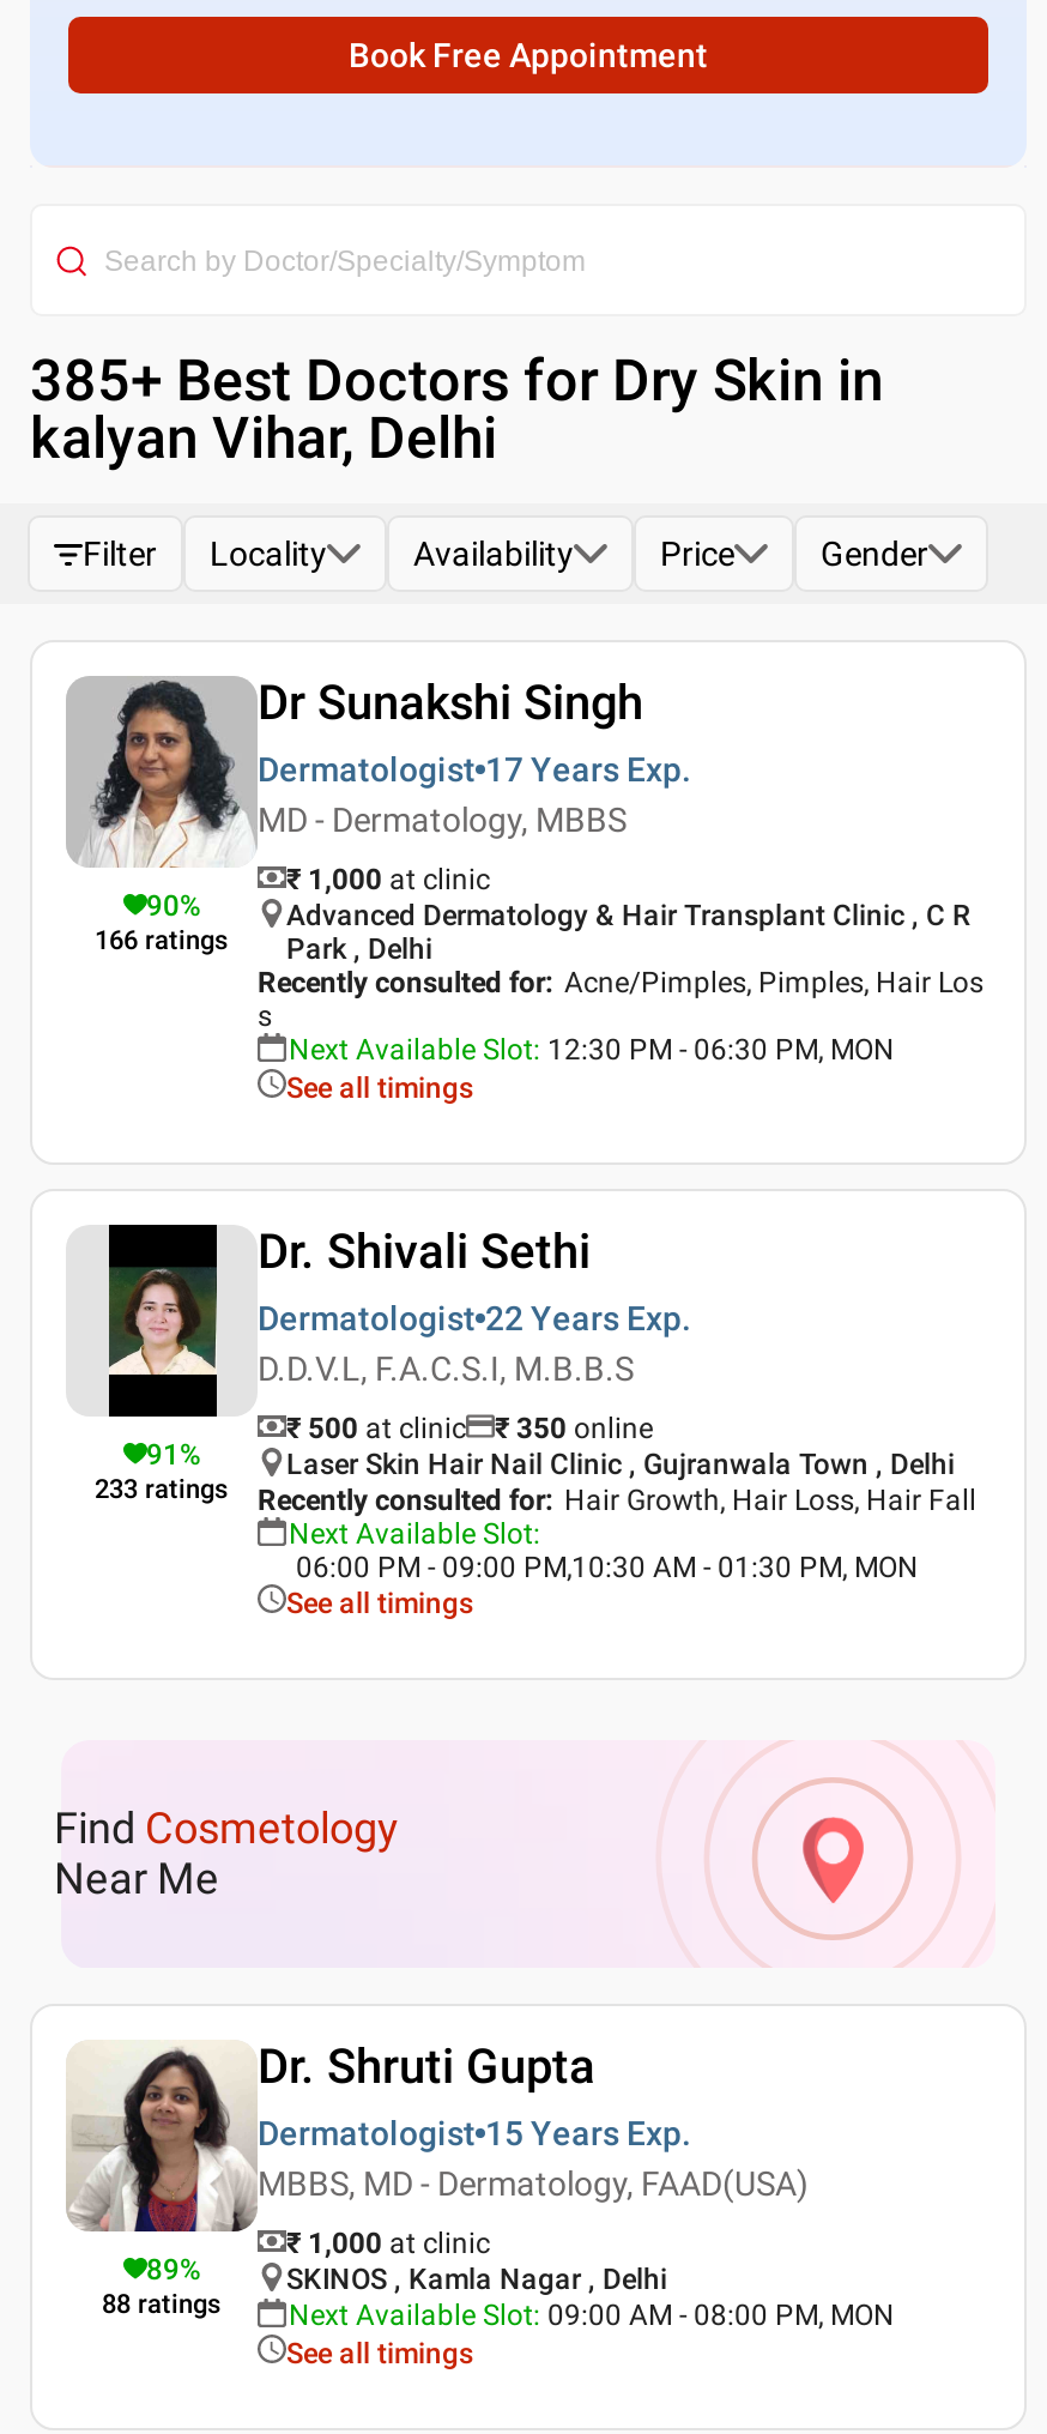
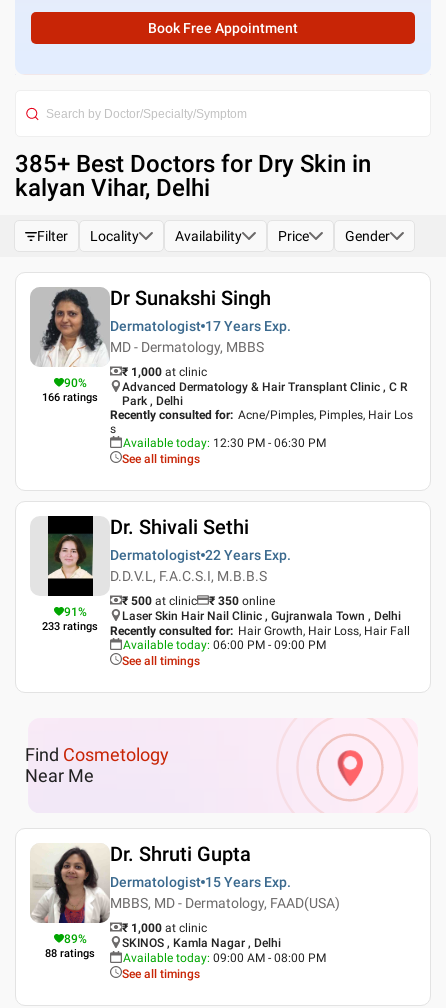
[289,1033,895,1067] Next Available Slot: 12:30 PM - 06:30 PM, MON -> [123,436,326,450] Available today: 12:30 PM - 06:30 PM
[289,1517,919,1584] Next Available Slot: | 06:00 PM - 09:00 PM,10:30 AM - 01:30 PM, MON -> [123,638,326,652] Available today: 06:00 PM - 09:00 PM
[289,2297,895,2331] Next Available Slot: 09:00 AM - 08:00 PM, MON -> [123,950,326,964] Available today: 09:00 AM - 08:00 PM

